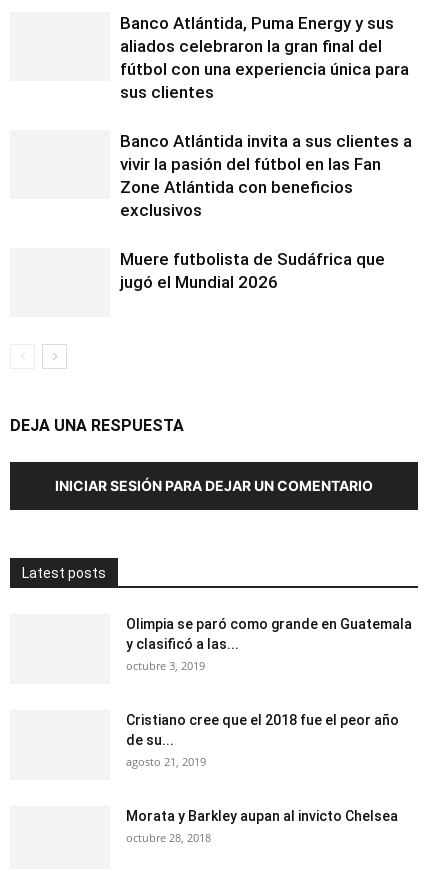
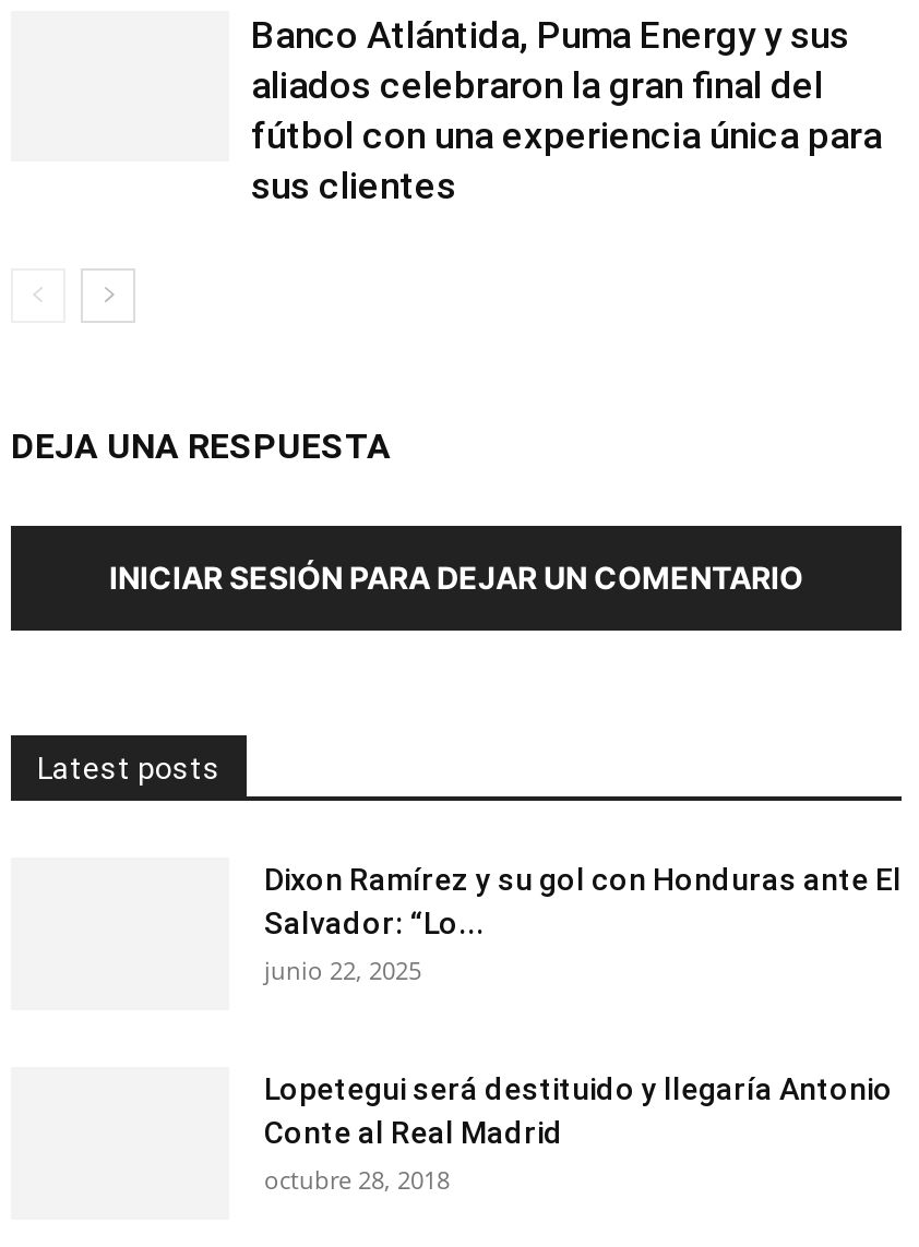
[120,131,412,292] Banco Atlántida invita a sus clientes a | vivir la pasión del fútbol en las Fan | Zone Atlántida con beneficios | exclusivos | Muere futbolista de Sudáfrica que | jugó el Mundial 2026 -> none
[126,616,412,824] Olimpia se paró como grande en Guatemala | y clasificó a las... | octubre 3, 2019 | Cristiano cree que el 2018 fue el peor año | de su... | agosto 21, 2019 | Morata y Barkley aupan al invicto Chelsea -> [264,862,902,1150] Dixon Ramírez y su gol con Honduras ante El | Salvador: “Lo... | junio 22, 2025 | Lopetegui será destituido y llegaría Antonio | Conte al Real Madrid

